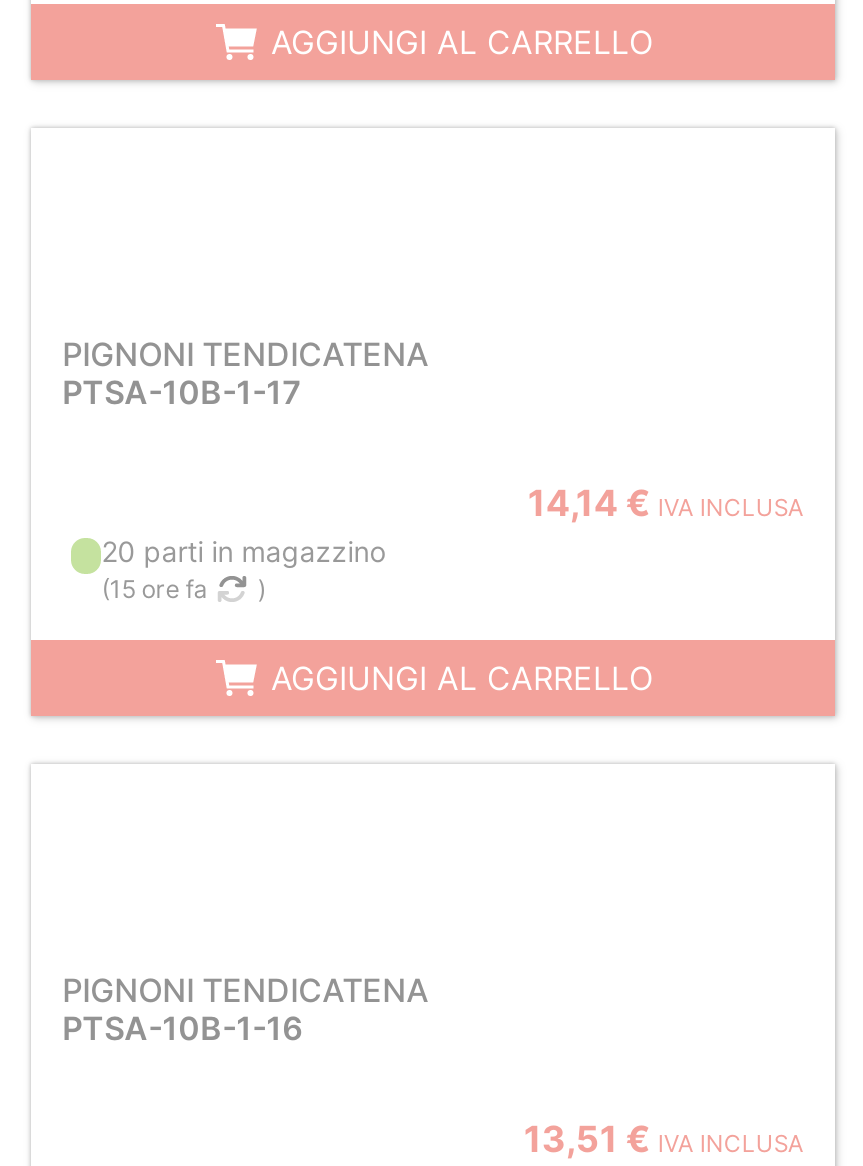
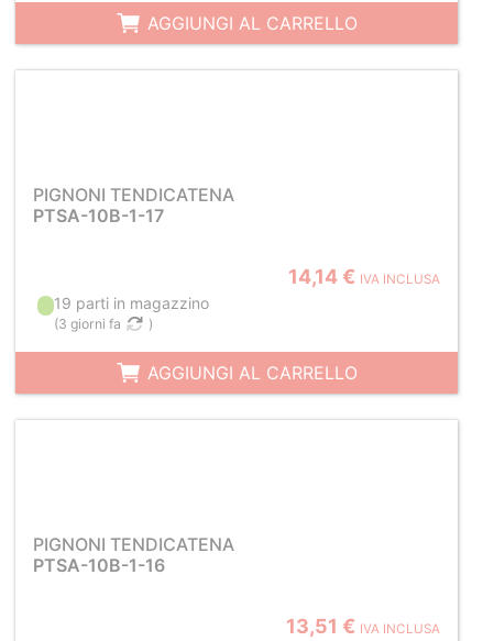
[101,534,385,568] 20 parti in magazzino -> [54,294,209,312] 19 parti in magazzino
[101,574,207,604] (15 ore fa -> [54,316,121,332] (3 giorni fa

